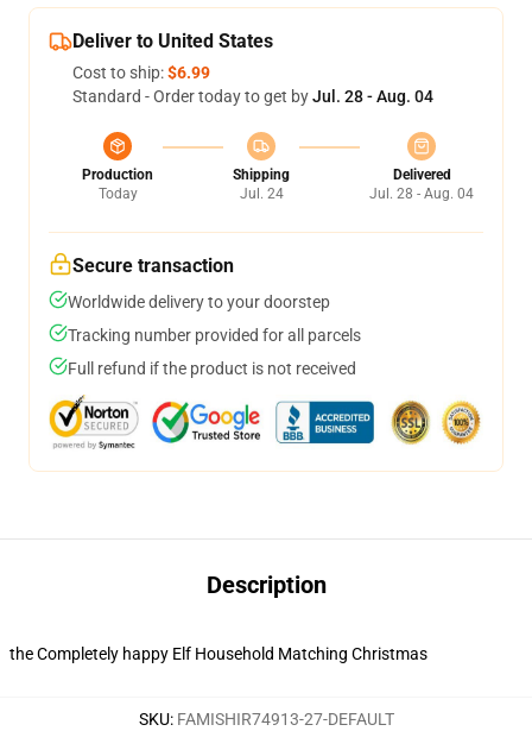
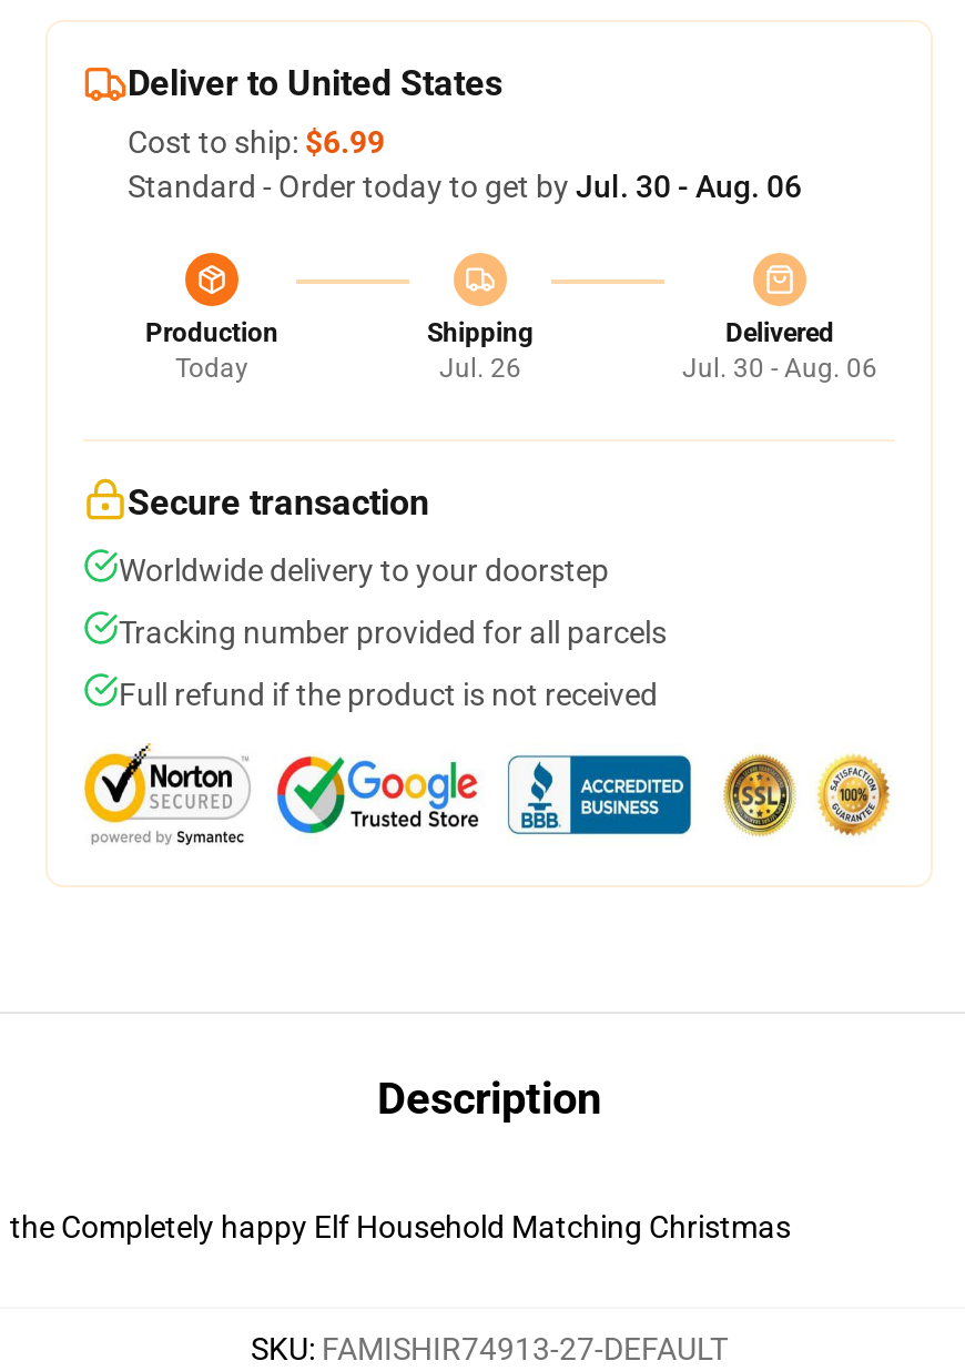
[72,87,433,106] Standard - Order today to get by Jul. 28 - Aug. 04 -> [128,169,802,204] Standard - Order today to get by Jul. 30 - Aug. 06
[239,185,283,202] Jul. 24 -> [439,353,521,384] Jul. 26
[369,185,474,202] Jul. 28 - Aug. 04 -> [682,353,877,384] Jul. 30 - Aug. 06

